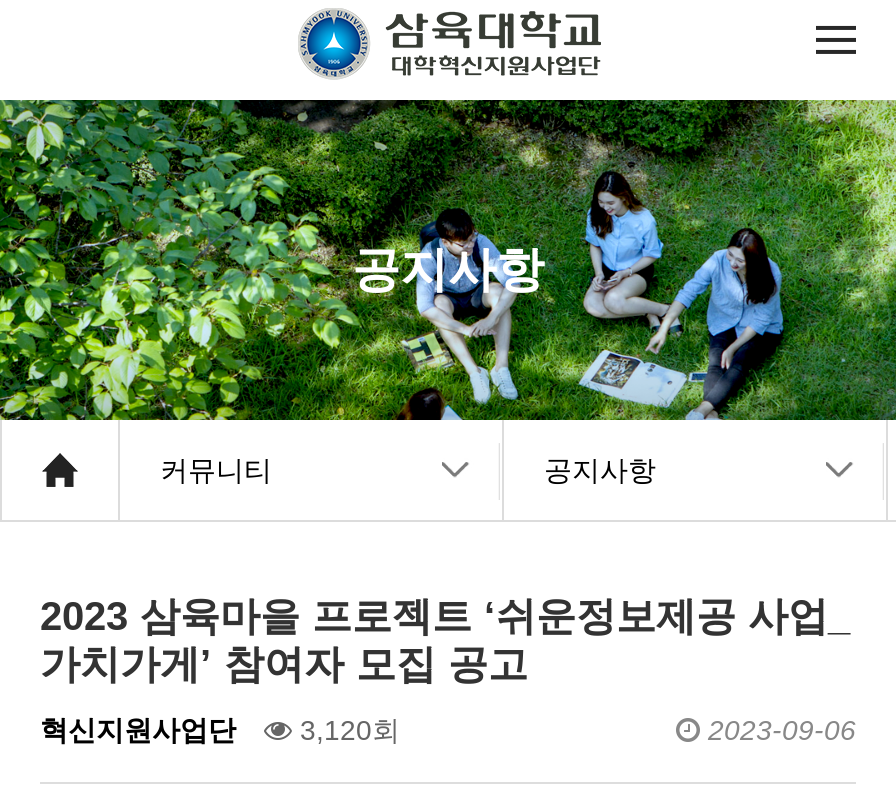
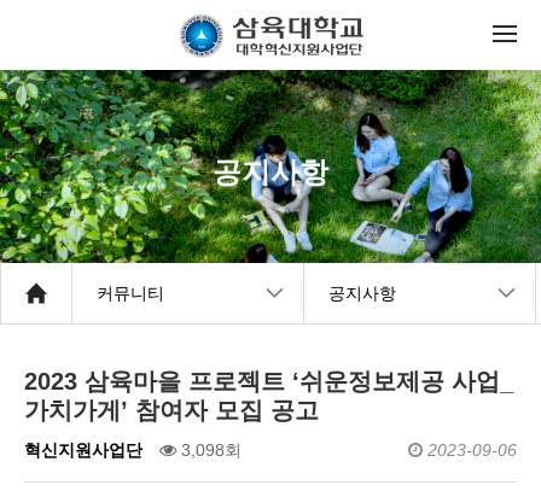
[40,714,400,746] 혁신지원사업단 3,120회 -> [24,440,242,460] 혁신지원사업단 3,098회

